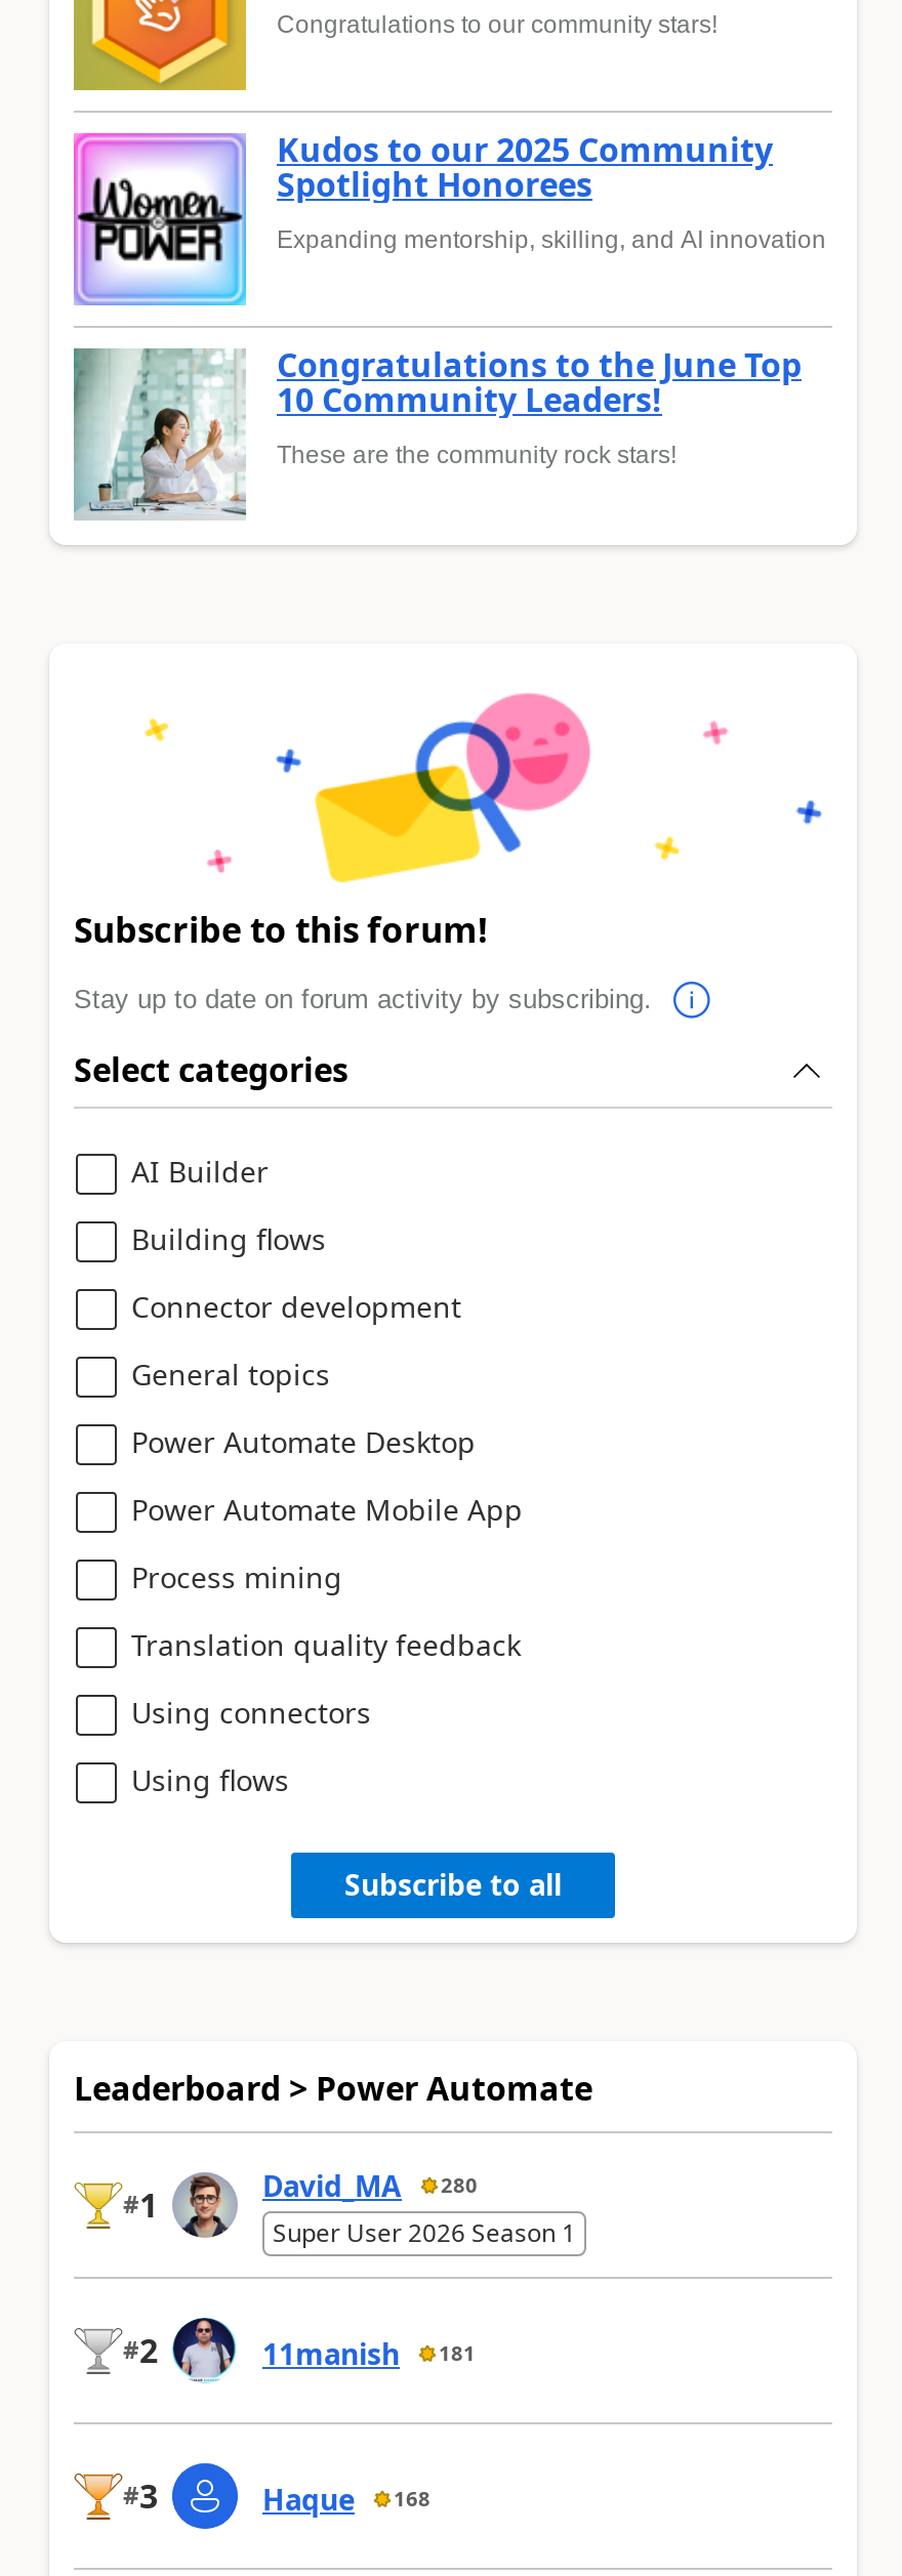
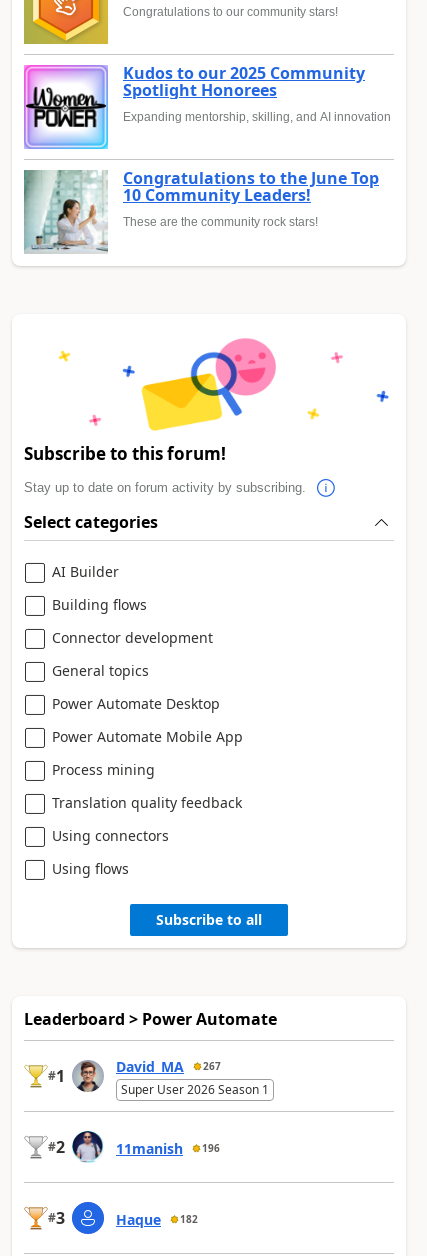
[262,2166,478,2205] David_MA 280 -> [116,1057,221,1076] David_MA 267
[262,2334,476,2373] 11manish 181 -> [116,1139,220,1158] 11manish 196
[262,2480,430,2519] Haque 168 -> [116,1210,198,1229] Haque 182

